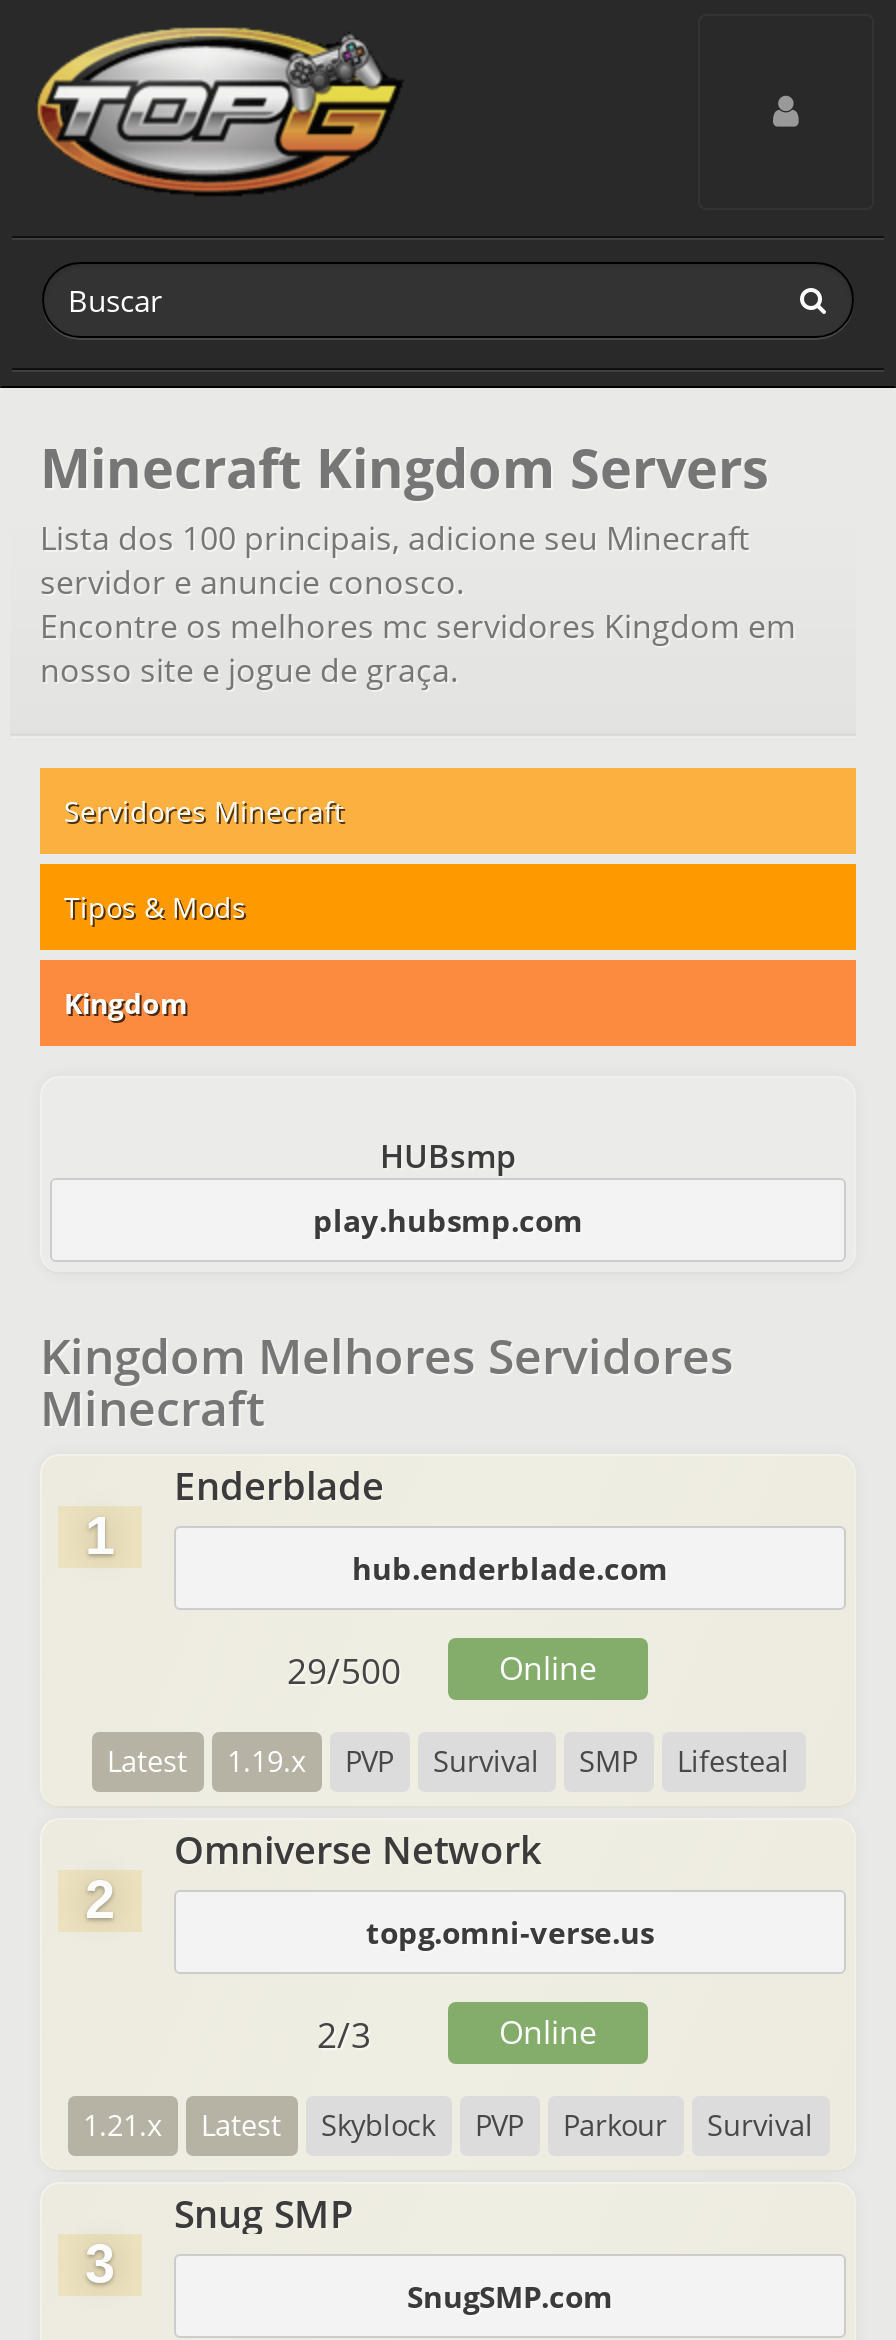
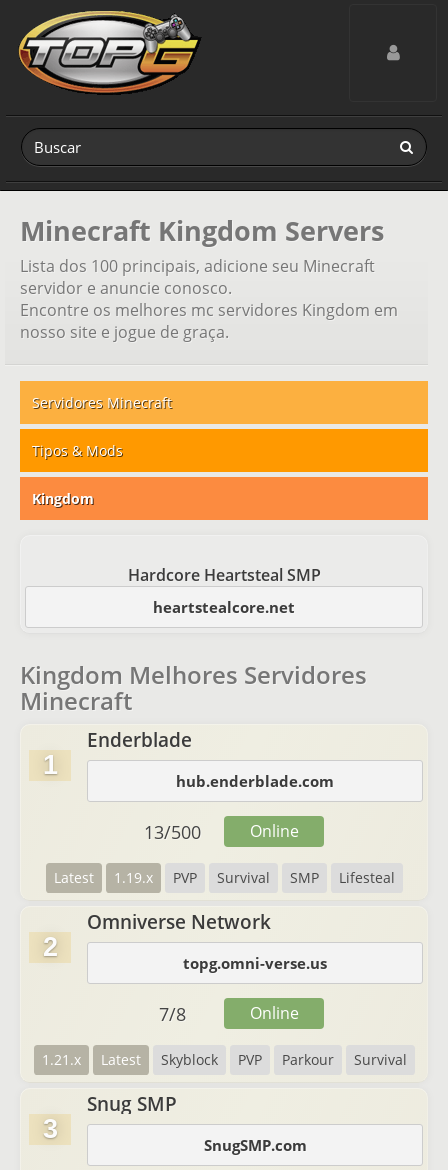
[380,1134,516,1178] HUBsmp -> [127,564,320,586] Hardcore Heartsteal SMP
[313,1200,583,1240] play.hubsmp.com -> [153,597,295,617] heartstealcore.net
[287,1645,401,1693] 29/500 -> [143,819,200,843] 13/500
[317,2009,371,2057] 2/3 -> [158,1001,185,1025] 7/8

